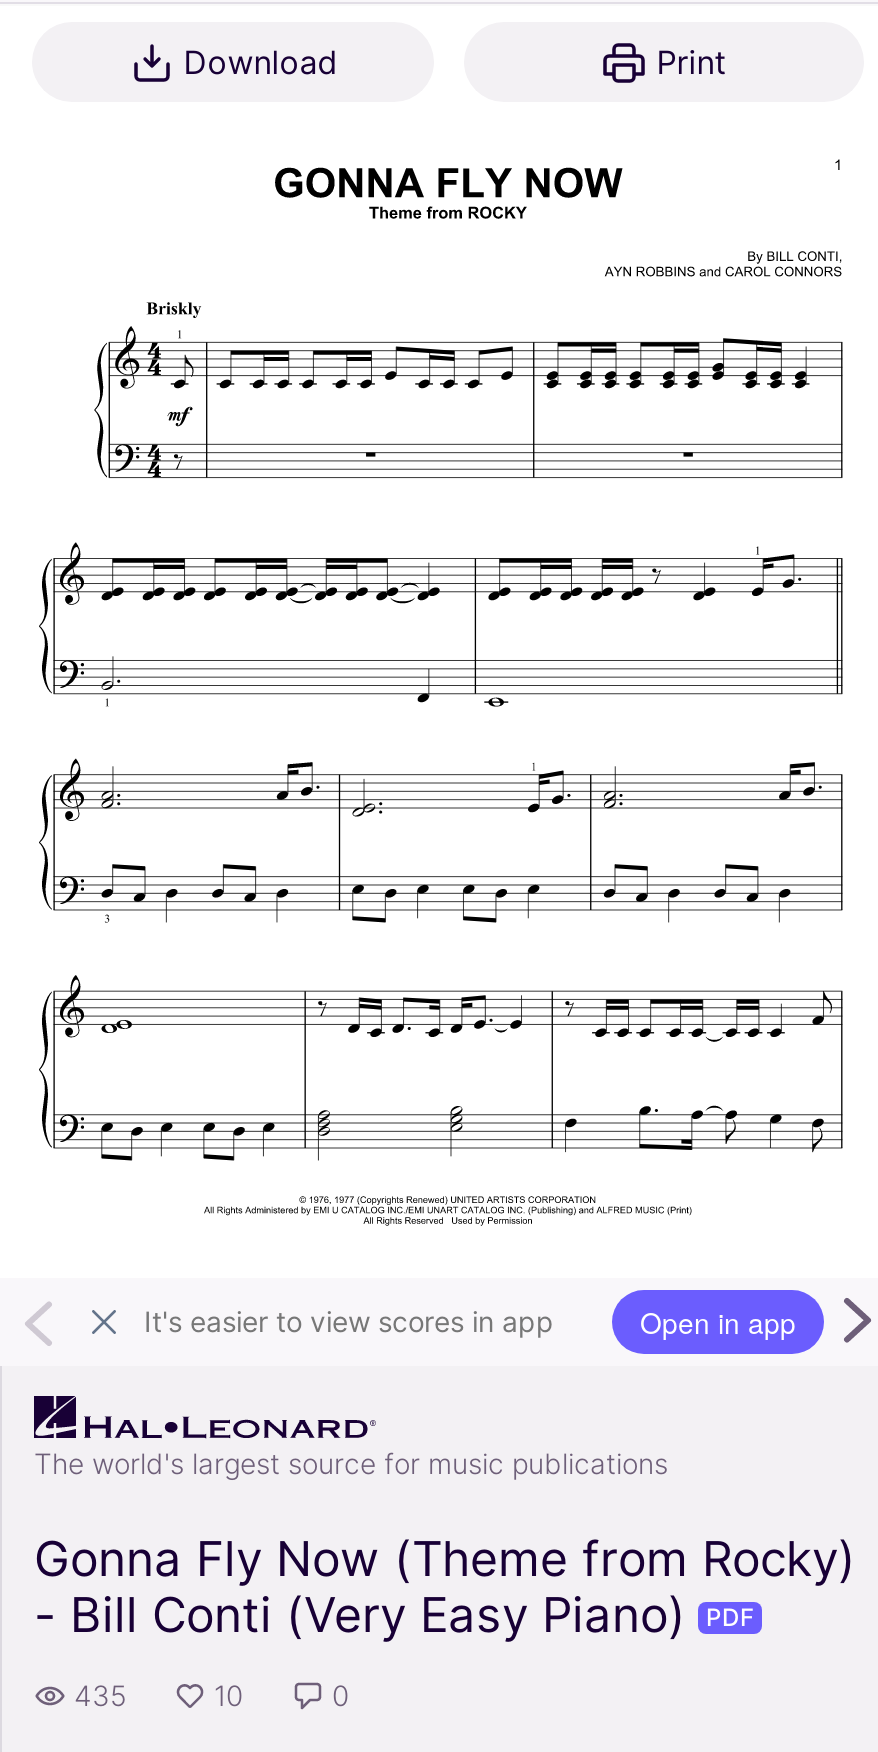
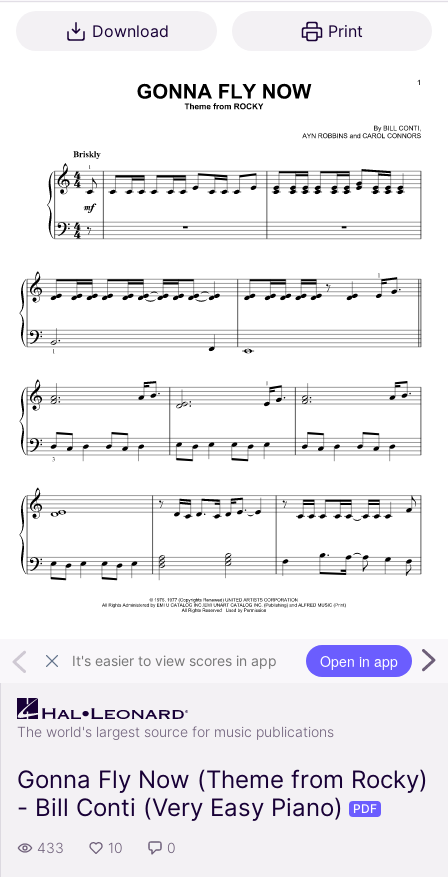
[74,1679,126,1713] 435 -> [37,839,64,856] 433

